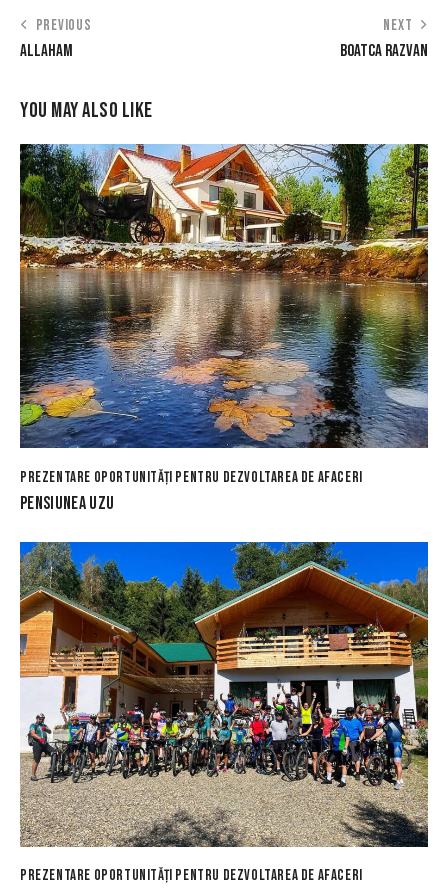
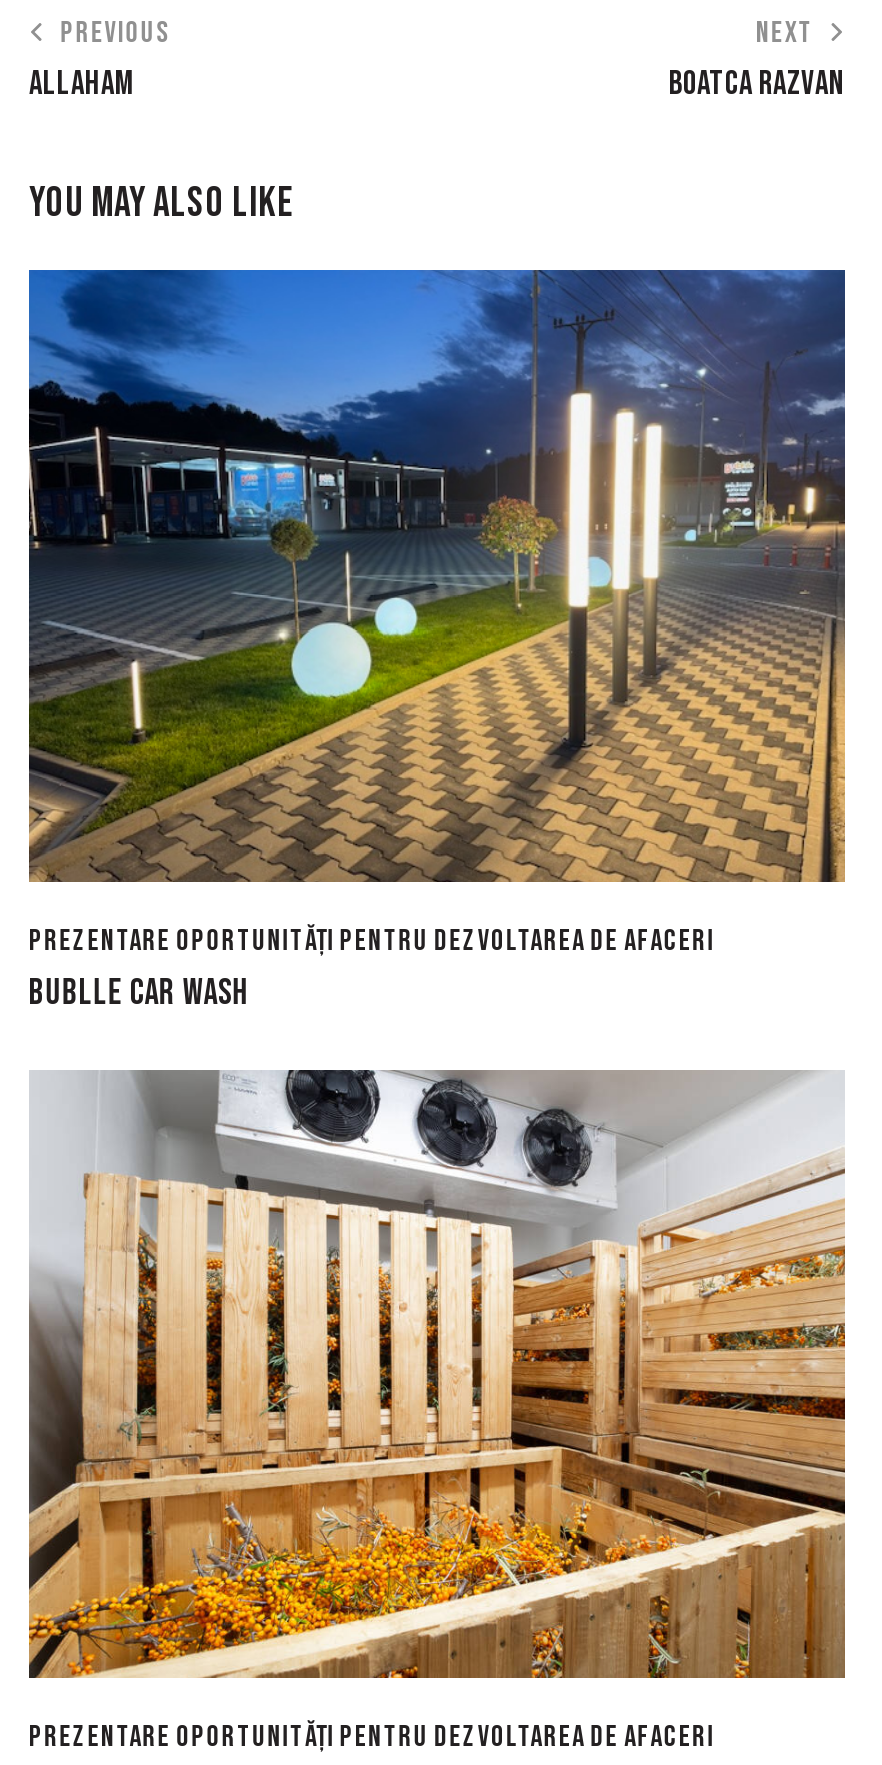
[19,143,429,449] [image] -> [27,268,847,884] [image]
[20,493,115,514] PENSIUNEA UZU -> [29,972,249,1014] BUBLLE CAR WASH
[19,541,429,848] [image] -> [27,1068,847,1680] [image]

